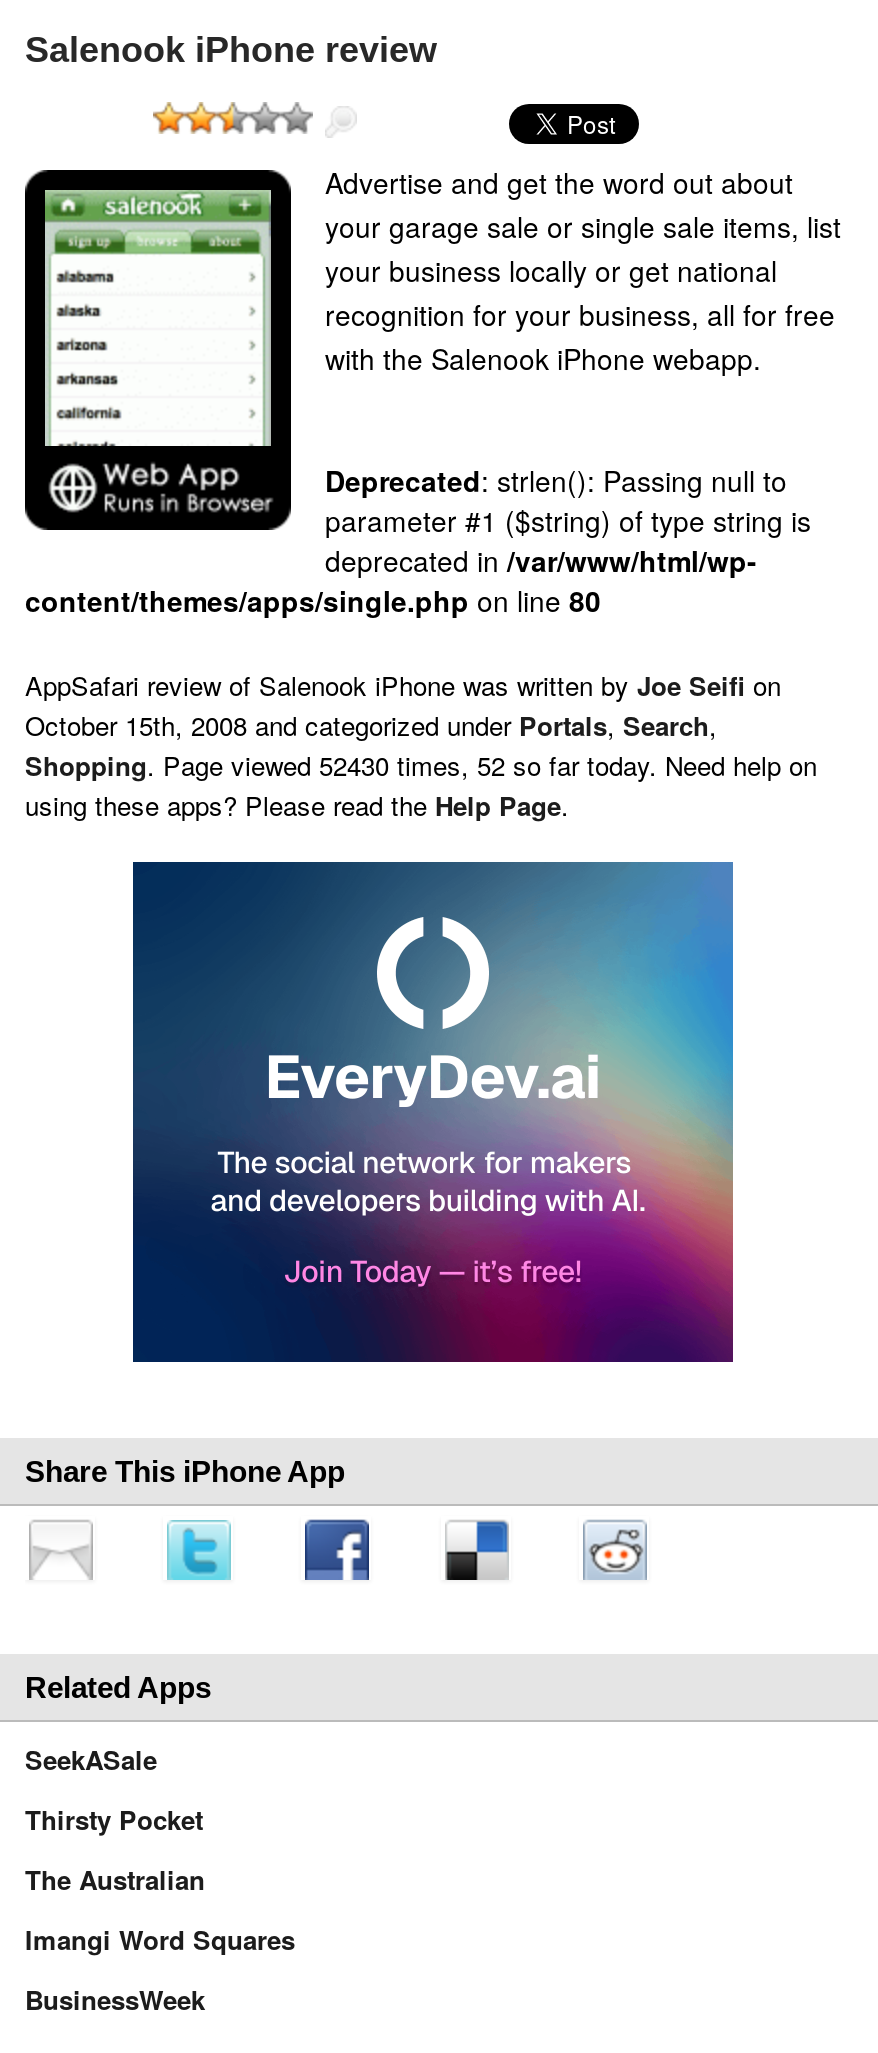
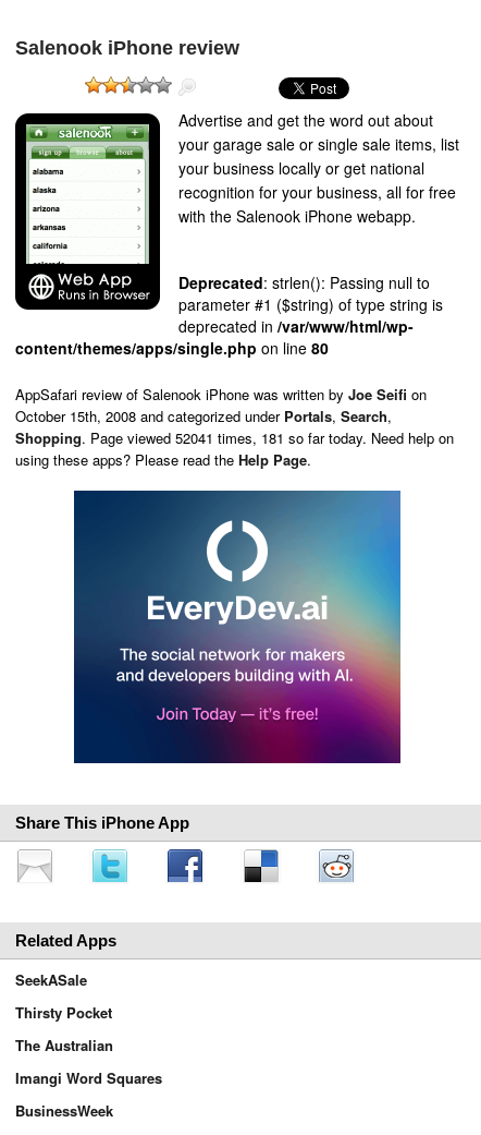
[25,746,817,784] Shopping. Page viewed 52430 times, 52 so far today. Need help on -> [15,427,454,448] Shopping. Page viewed 52041 times, 181 so far today. Need help on

